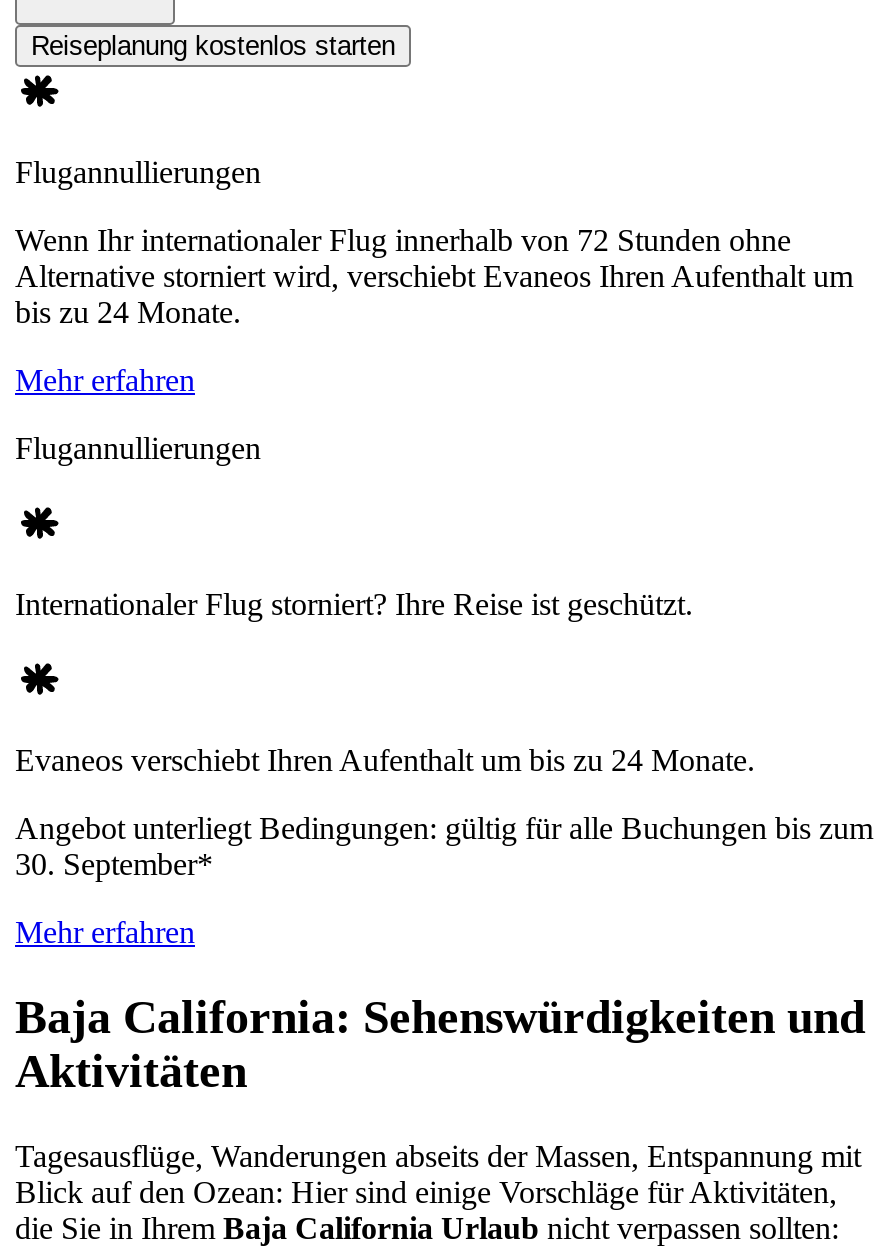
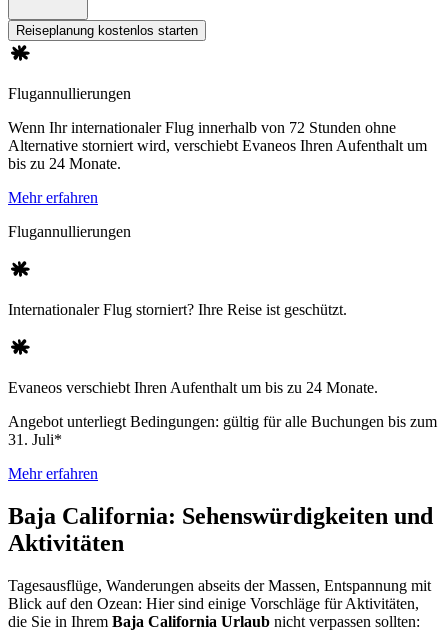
[15,847,213,881] 30. September* -> [8,431,62,448] 31. Juli*

